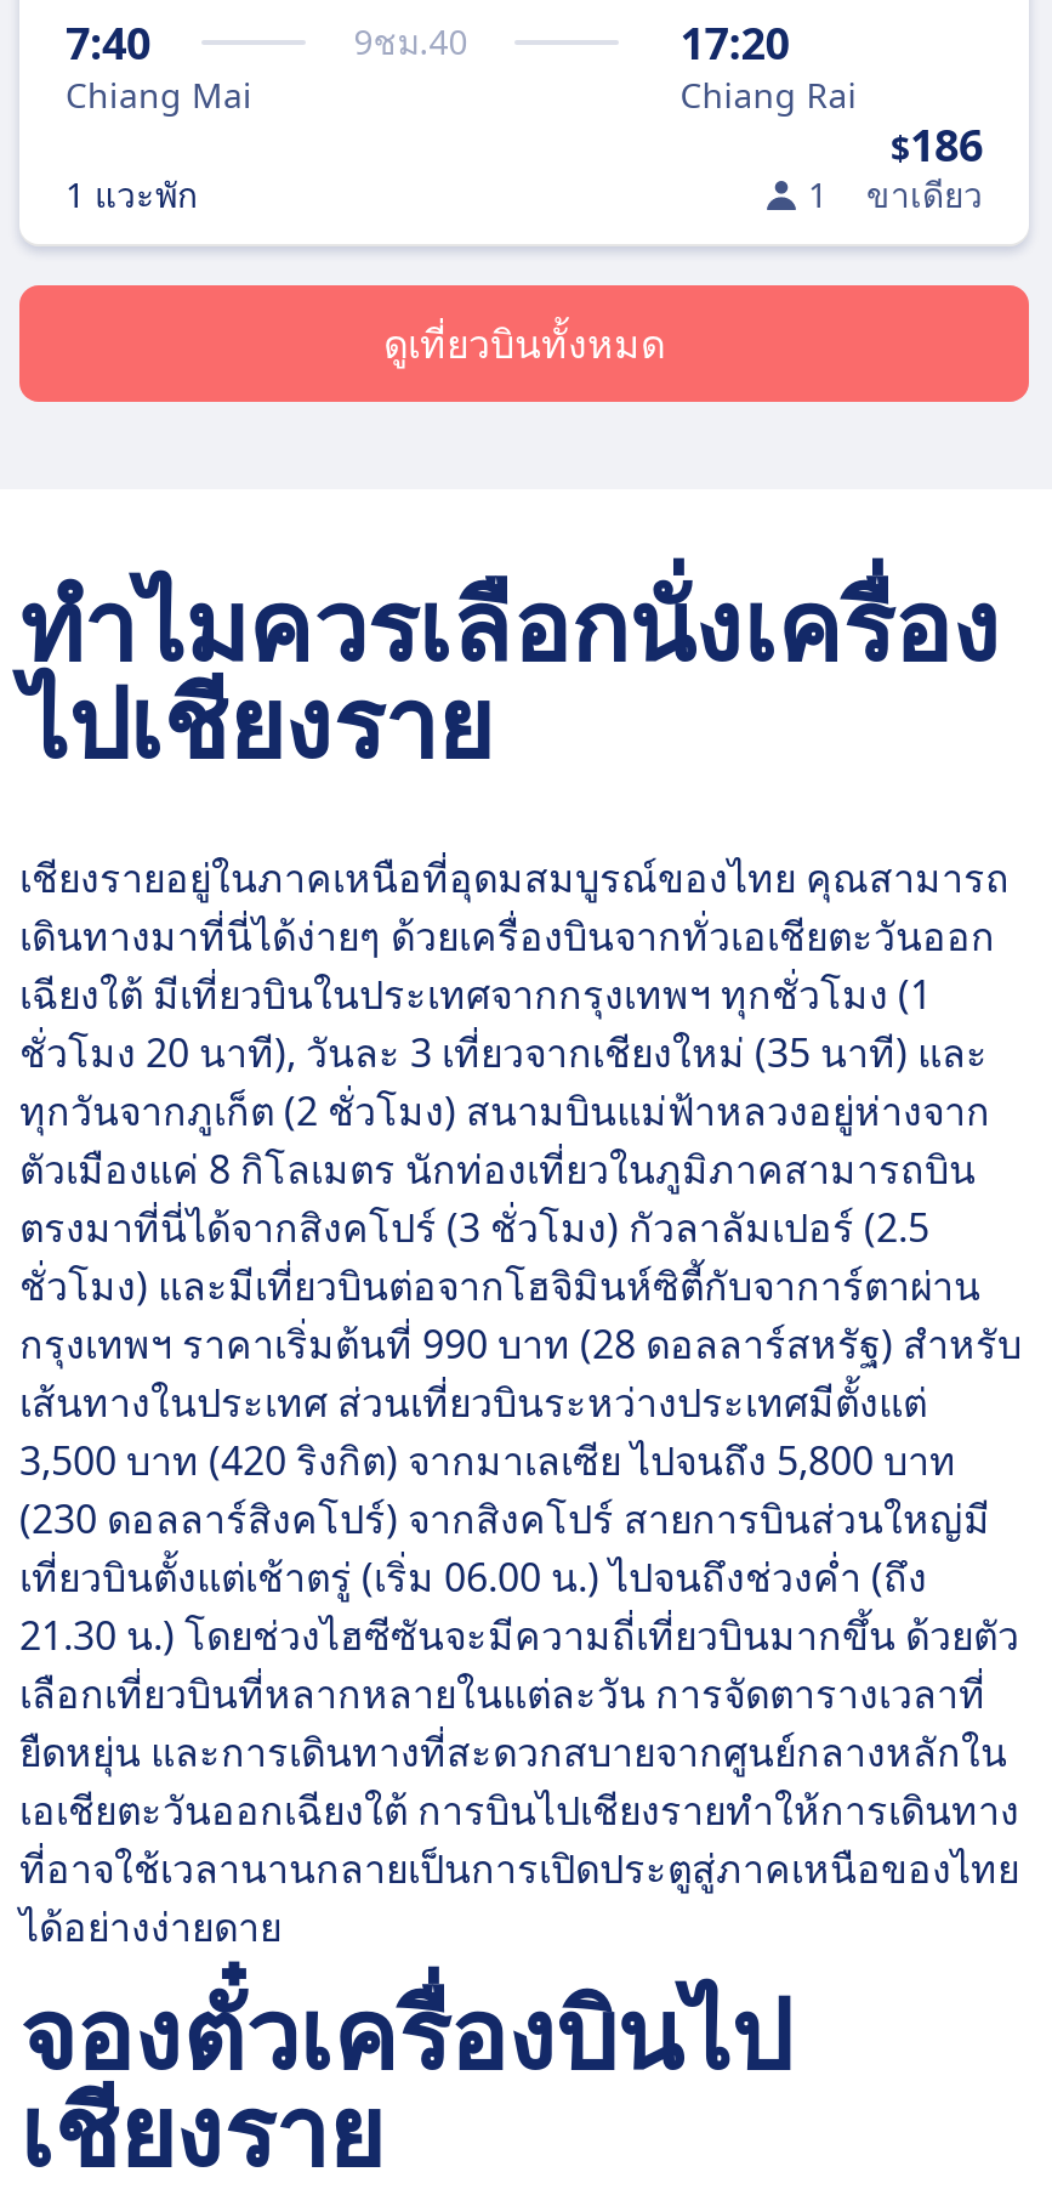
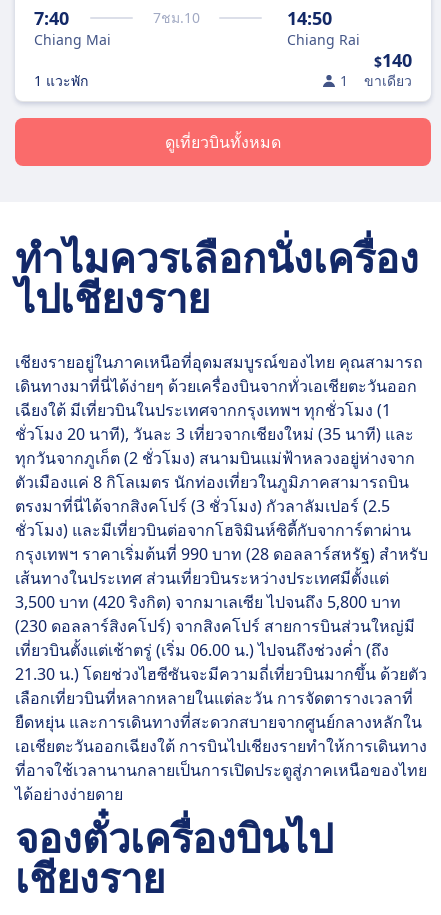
[354,18,468,64] 9ชม.40 -> [153,8,200,27] 7ชม.10
[680,13,789,72] 17:20 -> [287,6,332,30] 14:50
[891,115,983,174] $186 -> [374,48,412,72] $140

